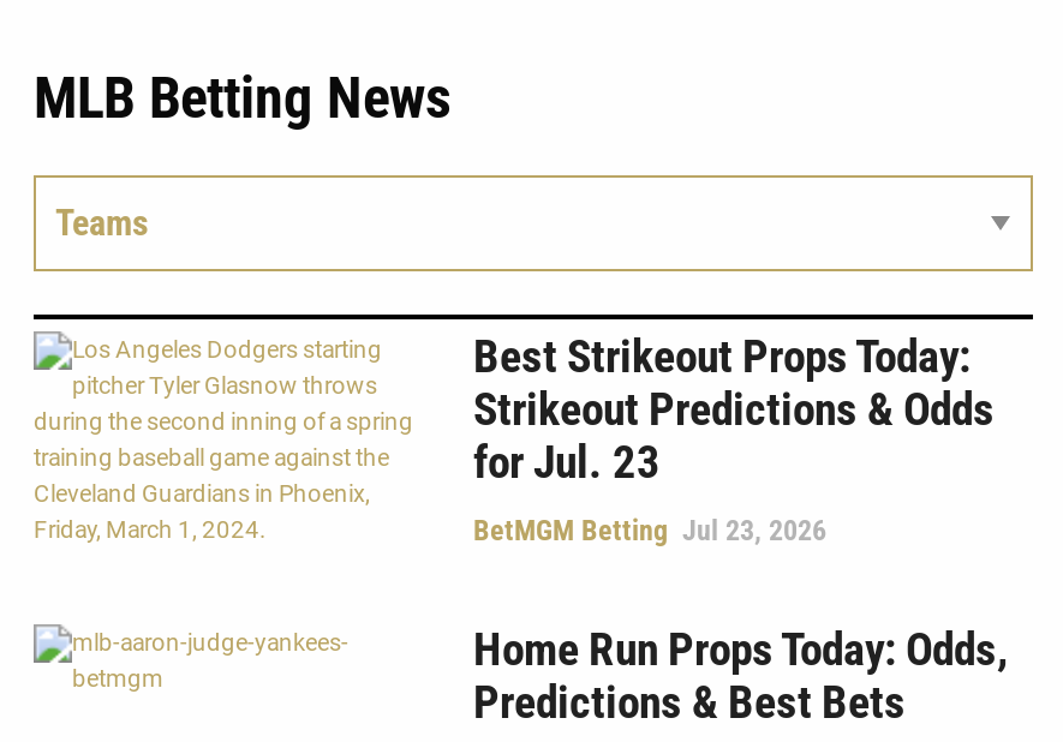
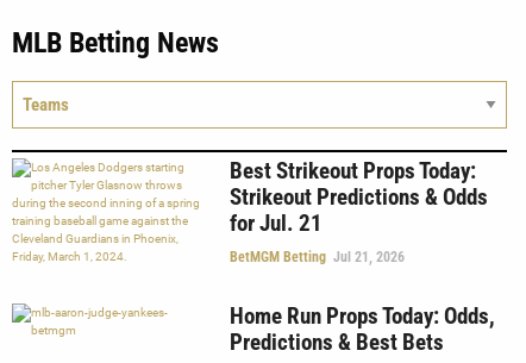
[473,434,661,489] for Jul. 23 -> [230,209,323,237] for Jul. 21
[473,513,826,547] BetMGM Betting Jul 23, 2026 -> [230,249,405,265] BetMGM Betting Jul 21, 2026

